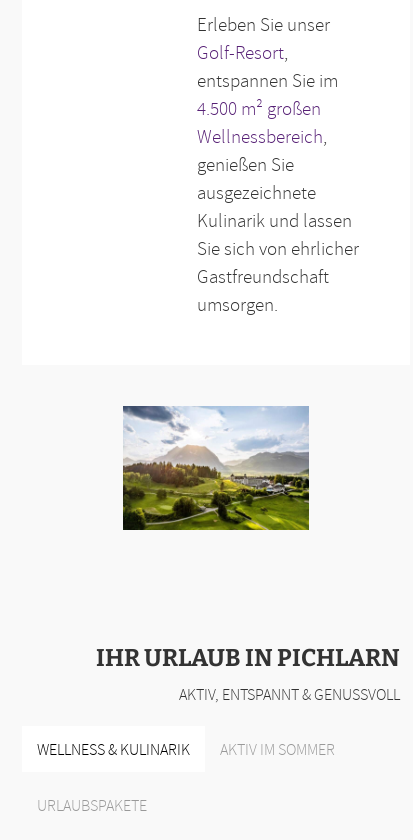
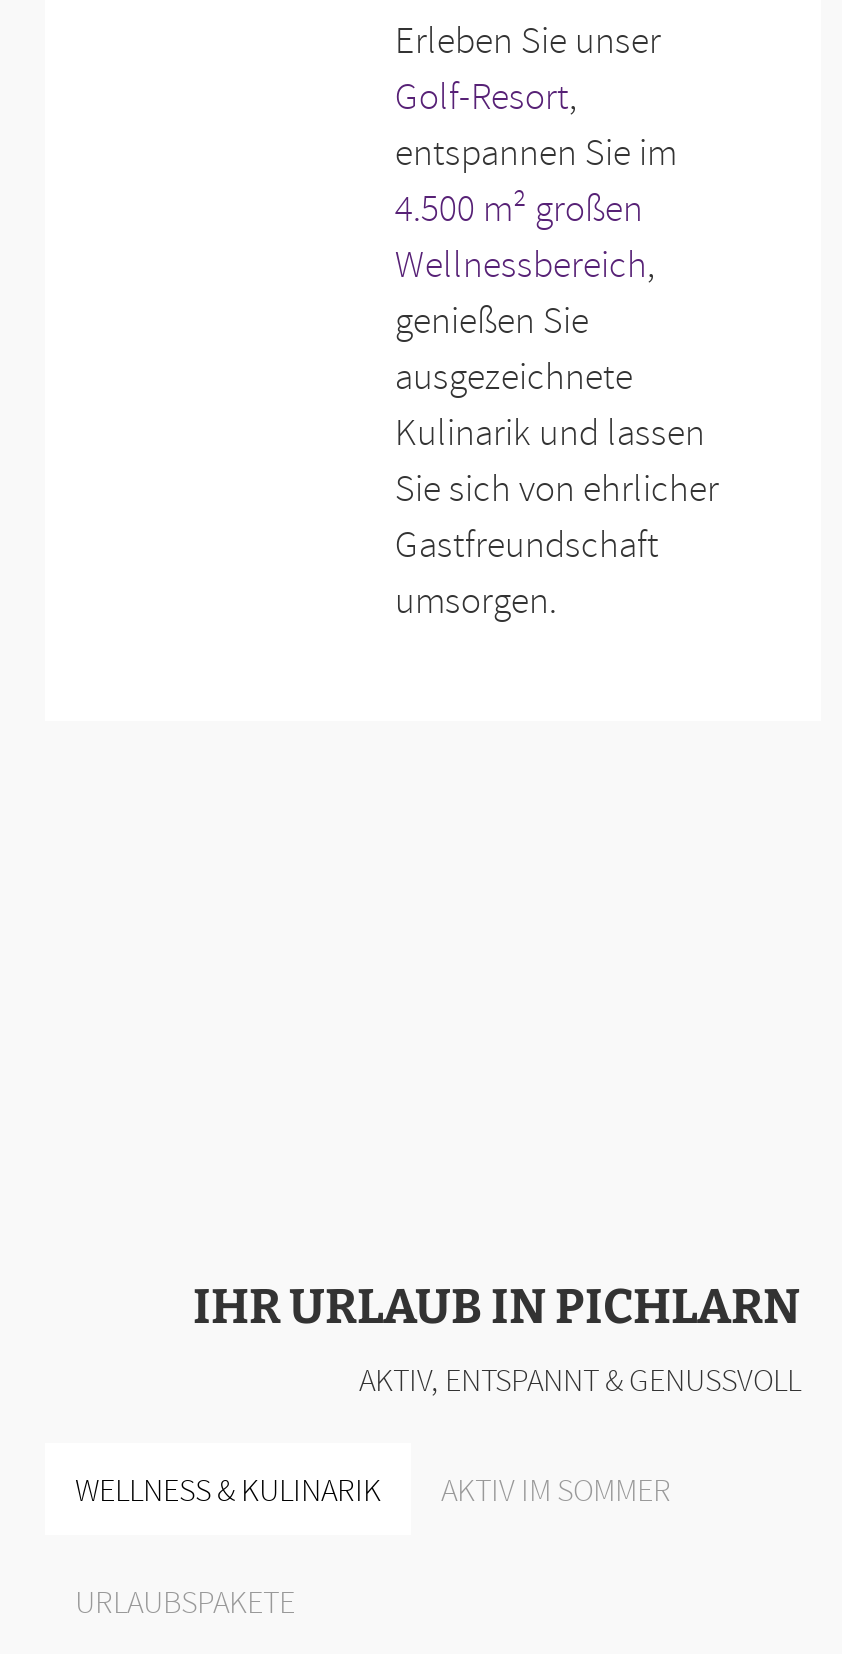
[122,405,310,531] [image] -> none

